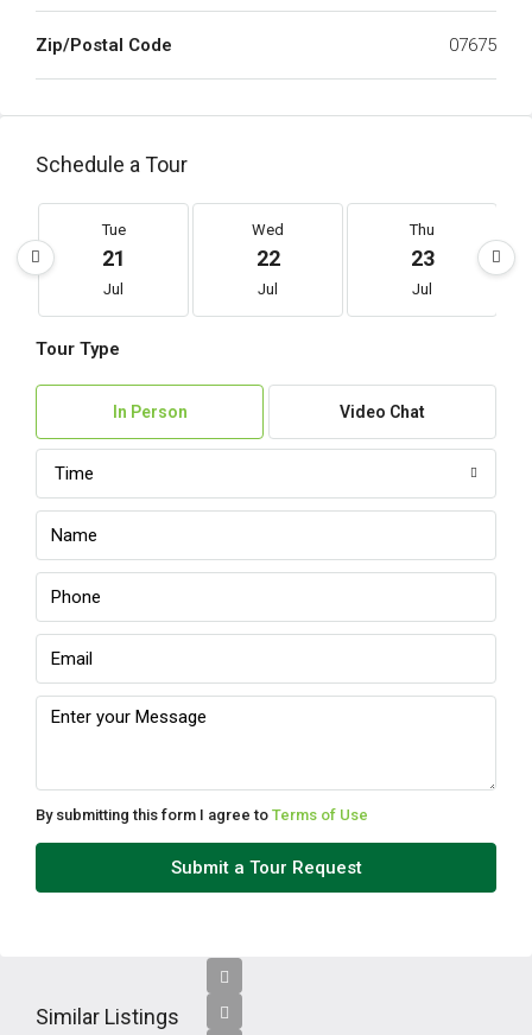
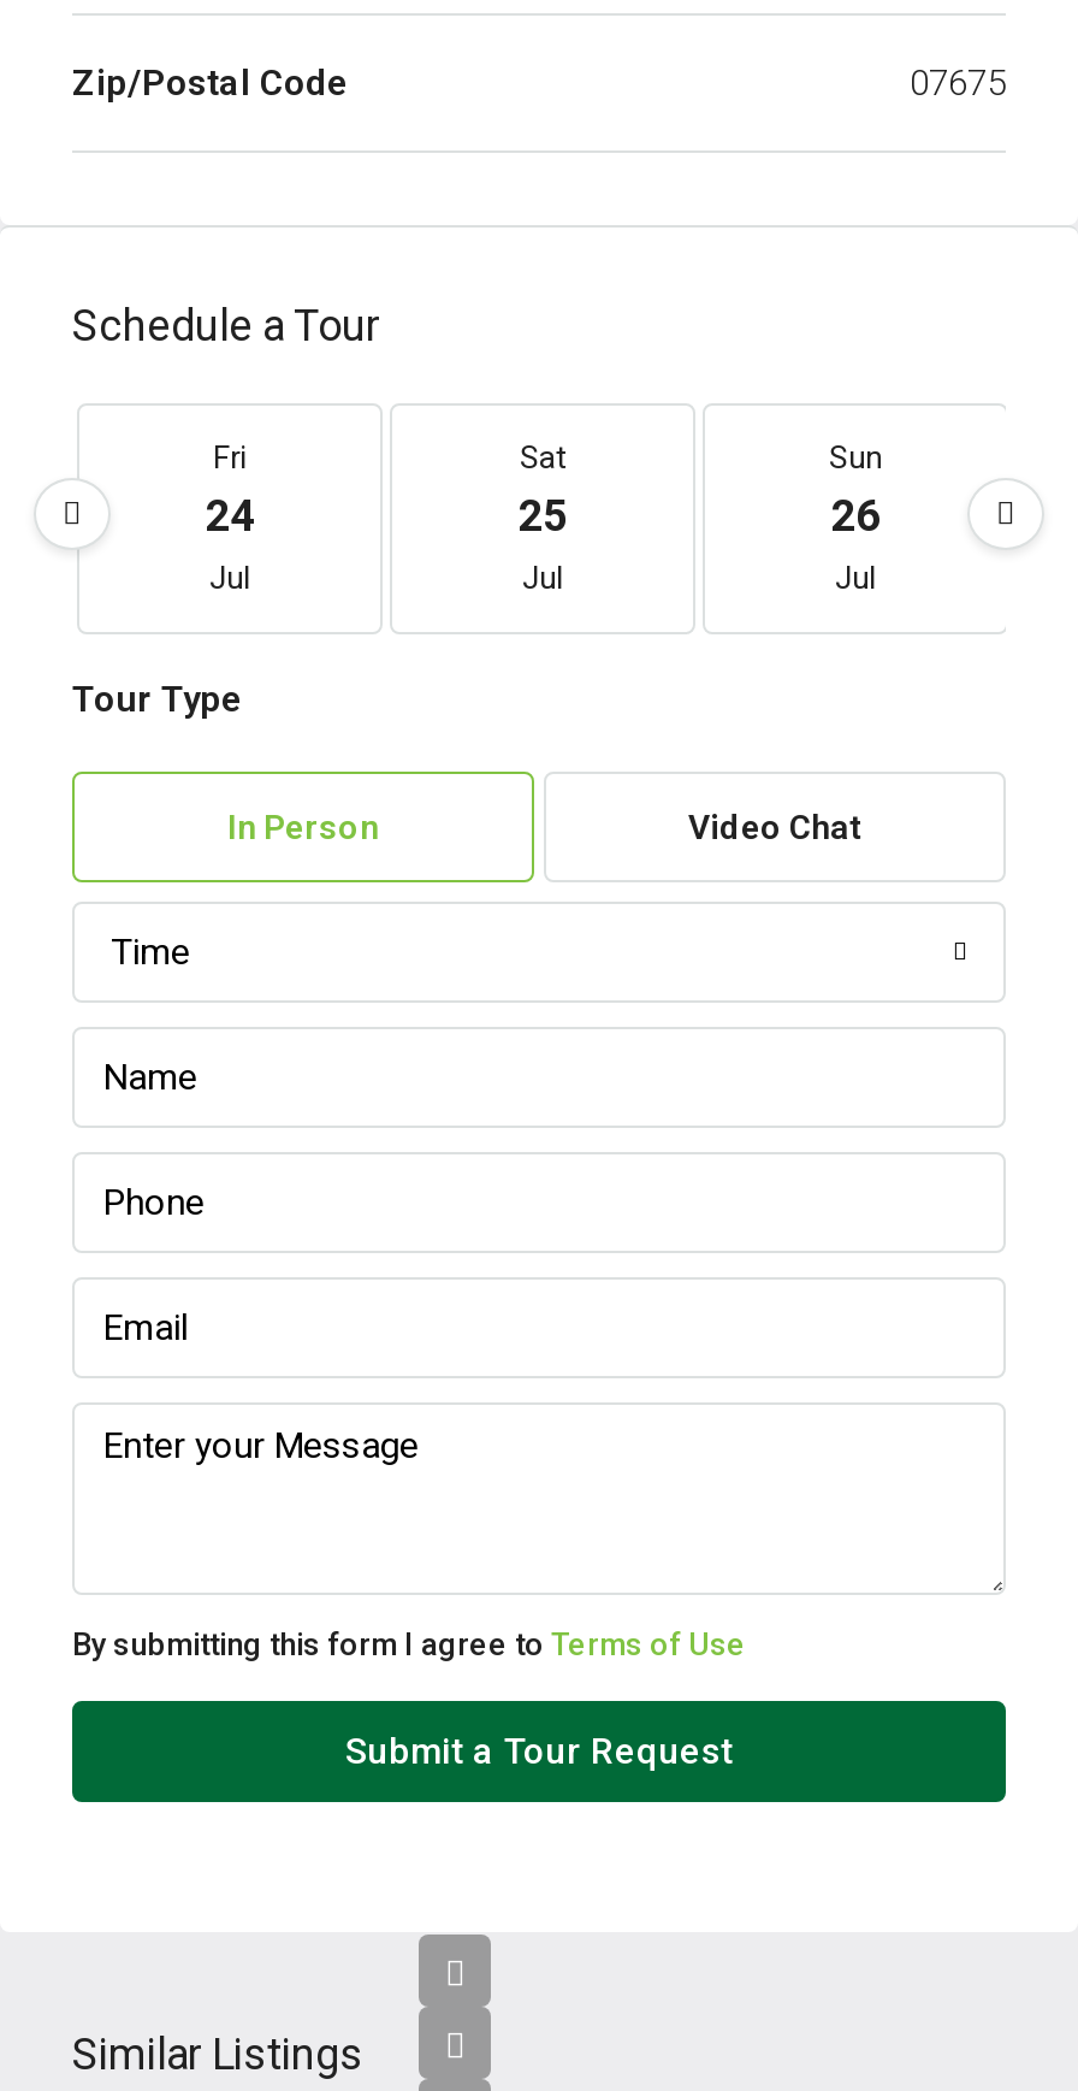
[102,221,125,271] Tue | 21 -> [206,439,254,541] Fri | 24
[252,221,284,271] Wed | 22 -> [519,439,567,541] Sat | 25
[410,221,435,271] Thu | 23 -> [829,439,882,541] Sun | 26

